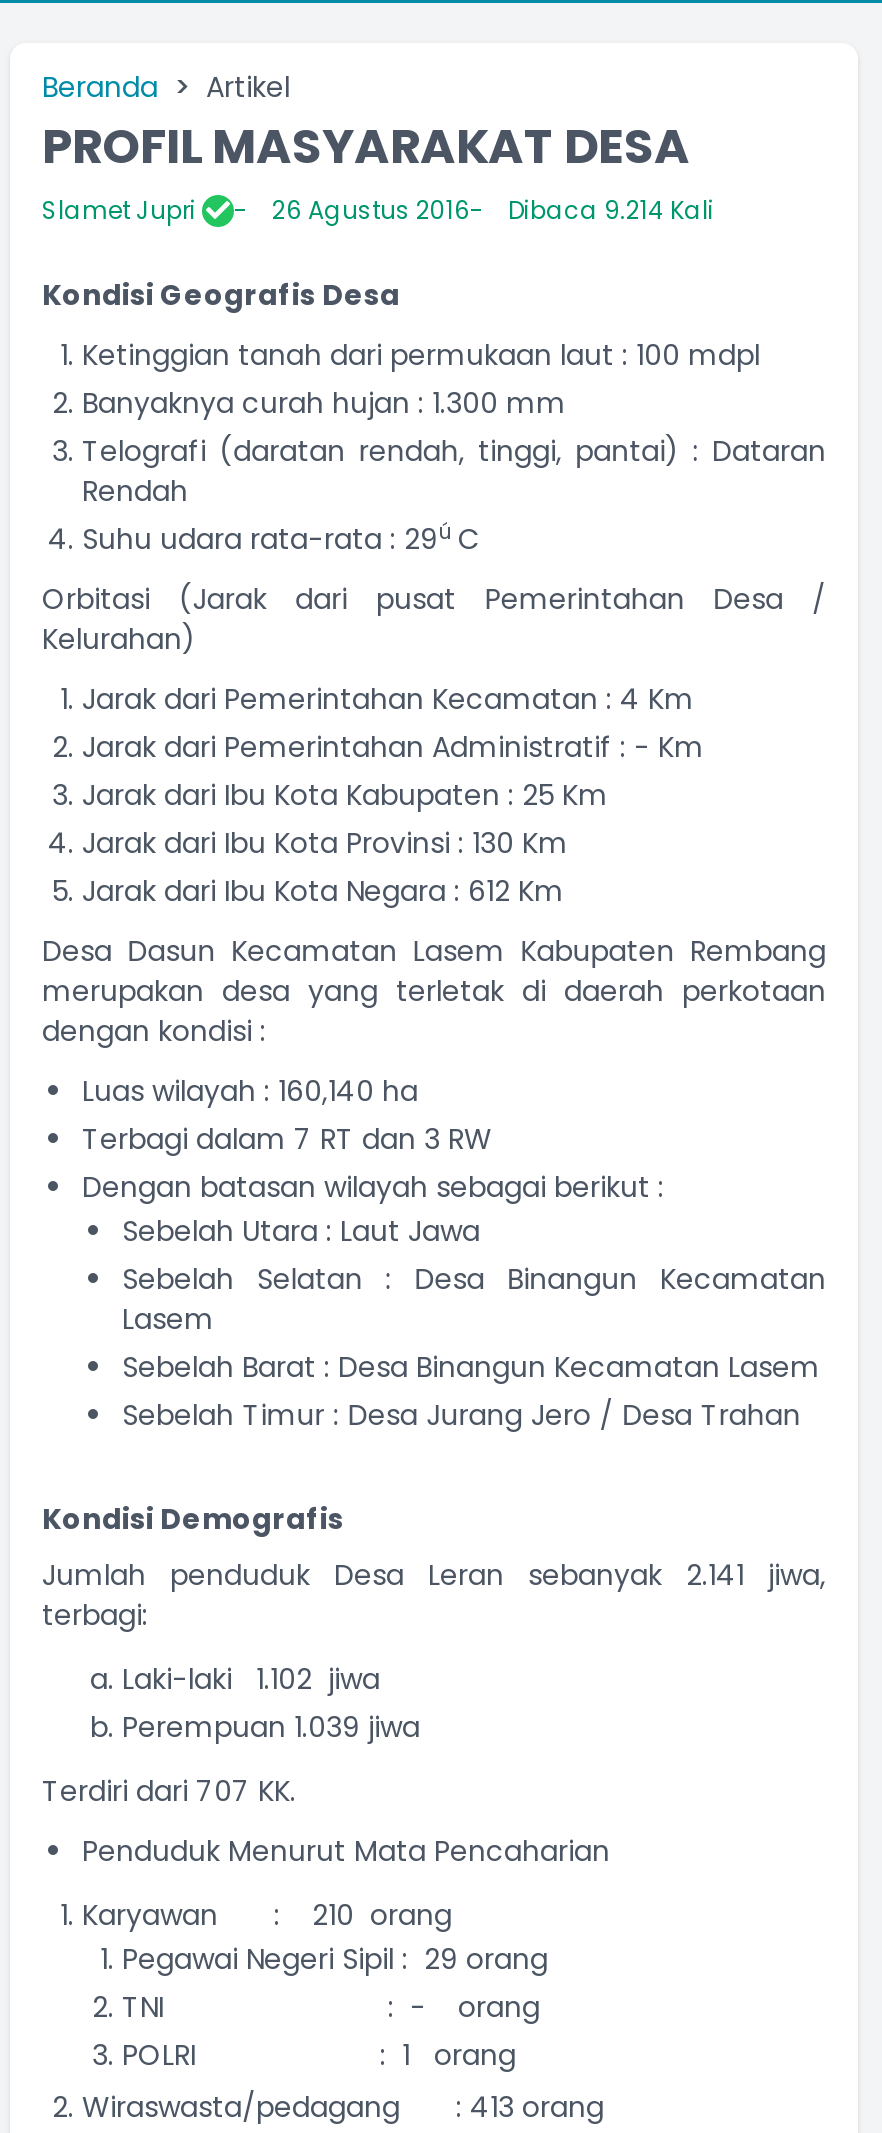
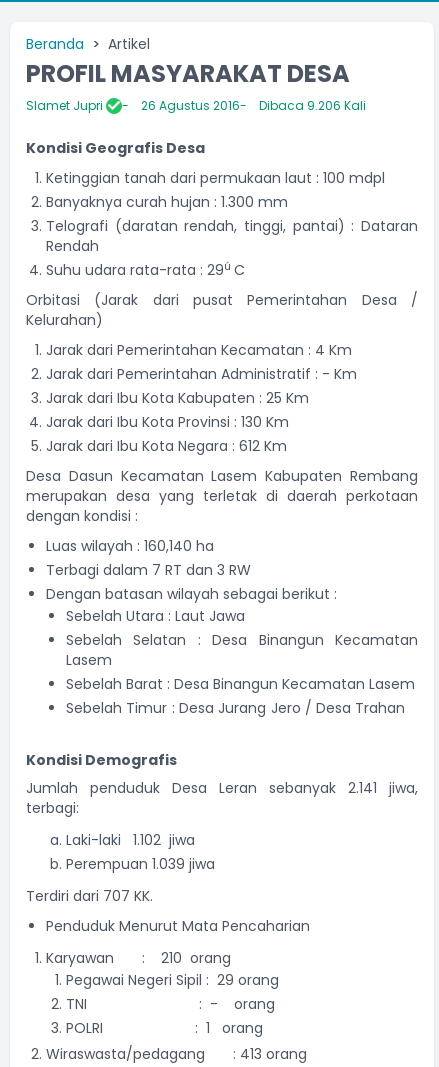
[272,193,714,227] 26 Agustus 2016 Dibaca 9.214 Kali -> [141,97,366,114] 26 Agustus 2016 Dibaca 9.206 Kali

